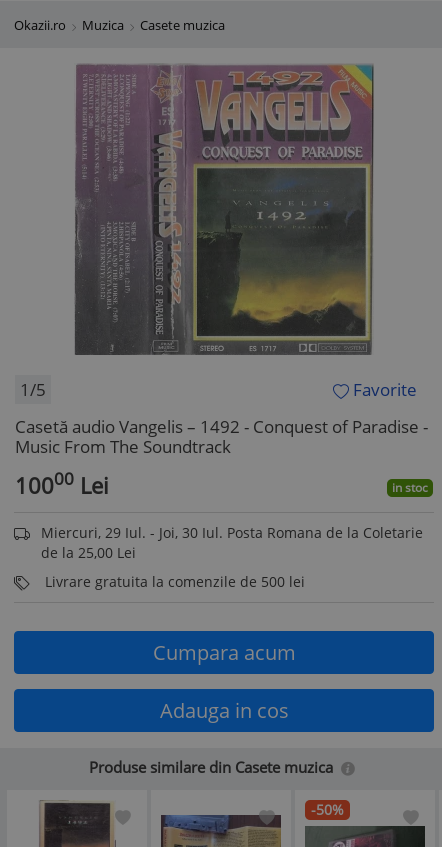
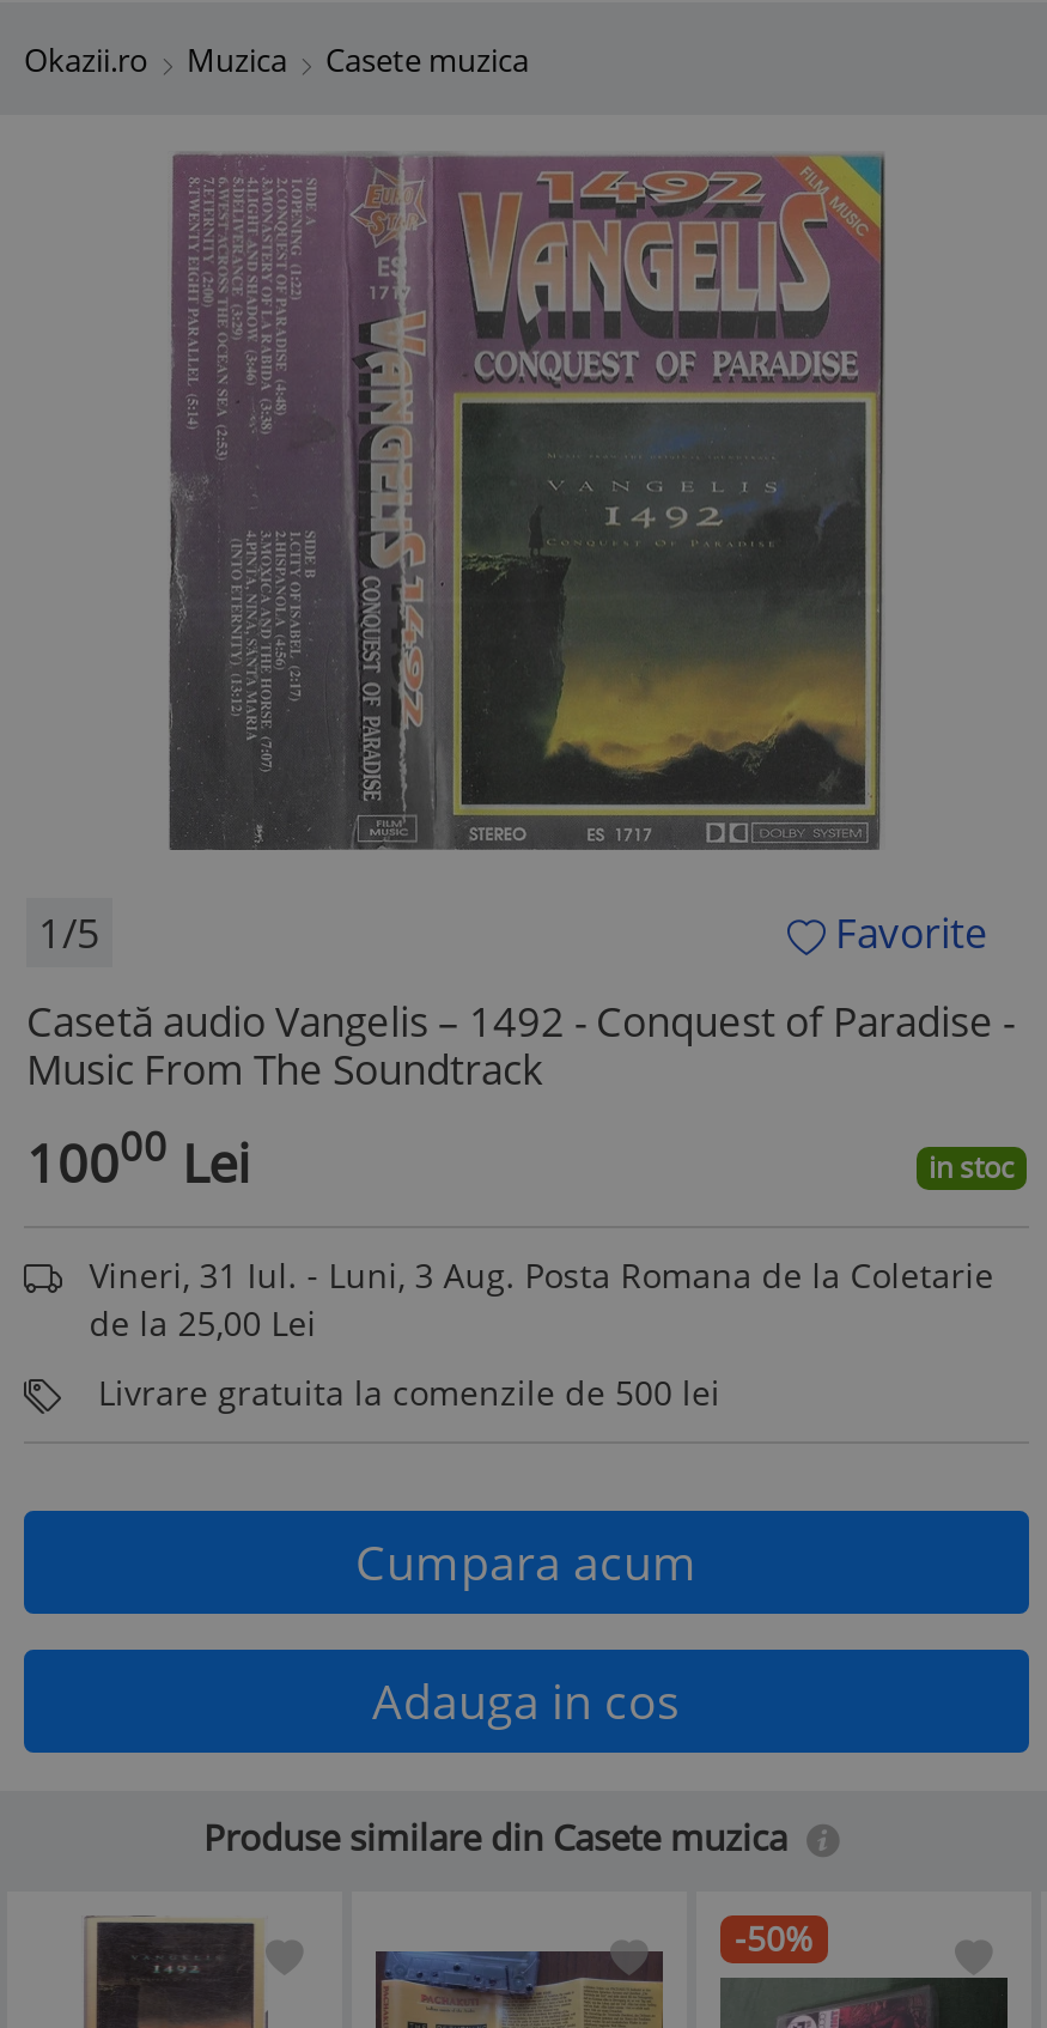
[41,523,423,542] Miercuri, 29 Iul. - Joi, 30 Iul. Posta Romana de la Coletarie -> [89,1251,994,1297] Vineri, 31 Iul. - Luni, 3 Aug. Posta Romana de la Coletarie

